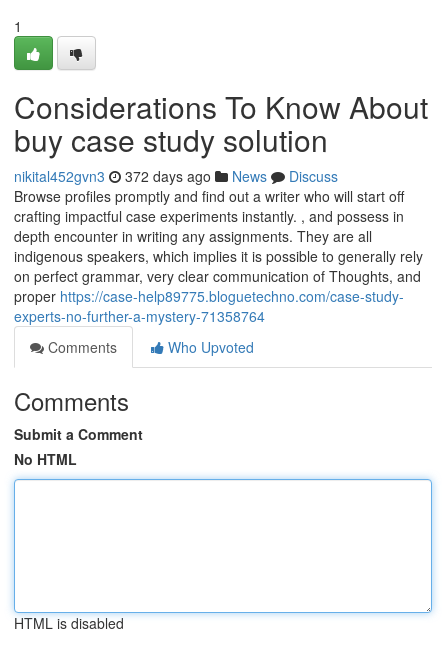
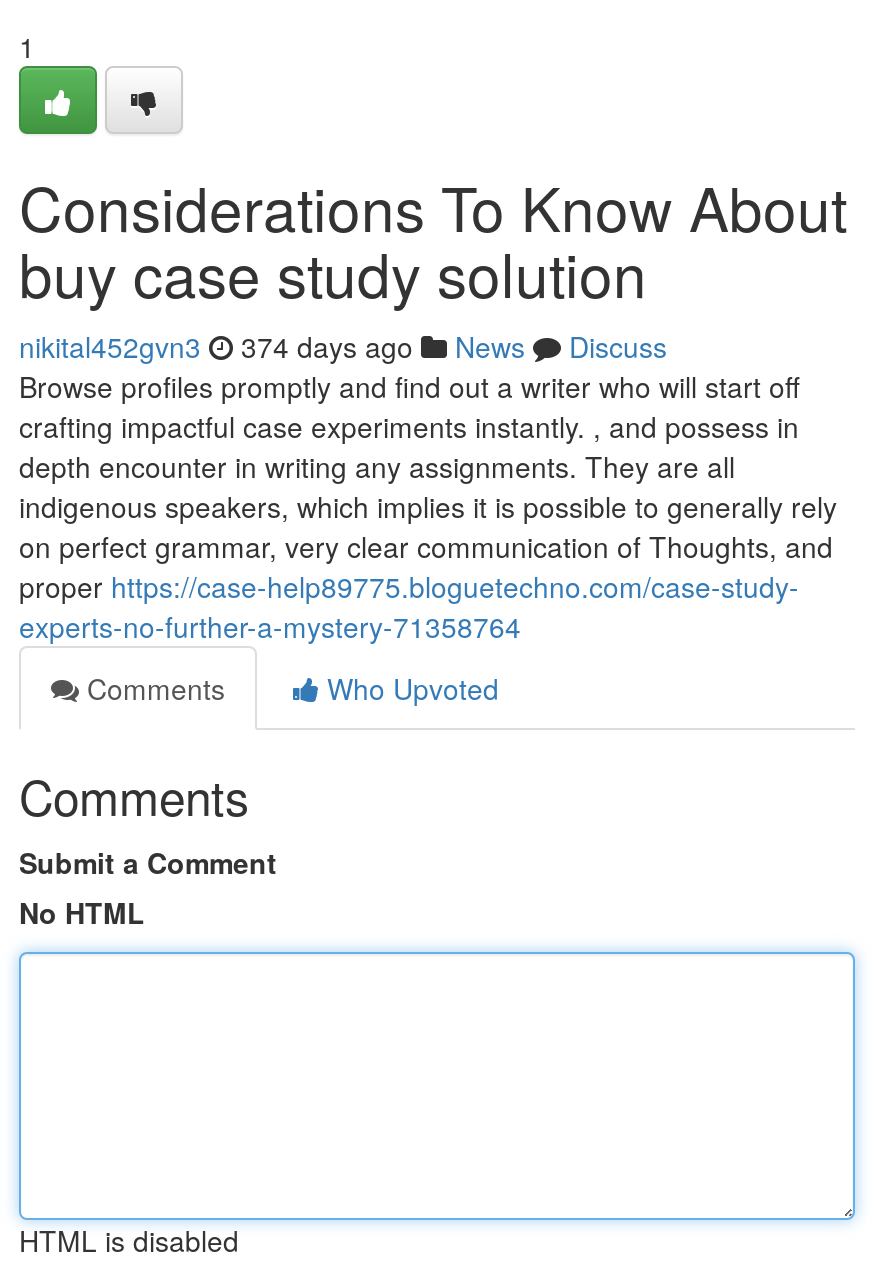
[14,166,338,186] nikital452gvn3 372 days ago News Discuss -> [19,326,667,366] nikital452gvn3 374 days ago News Discuss

